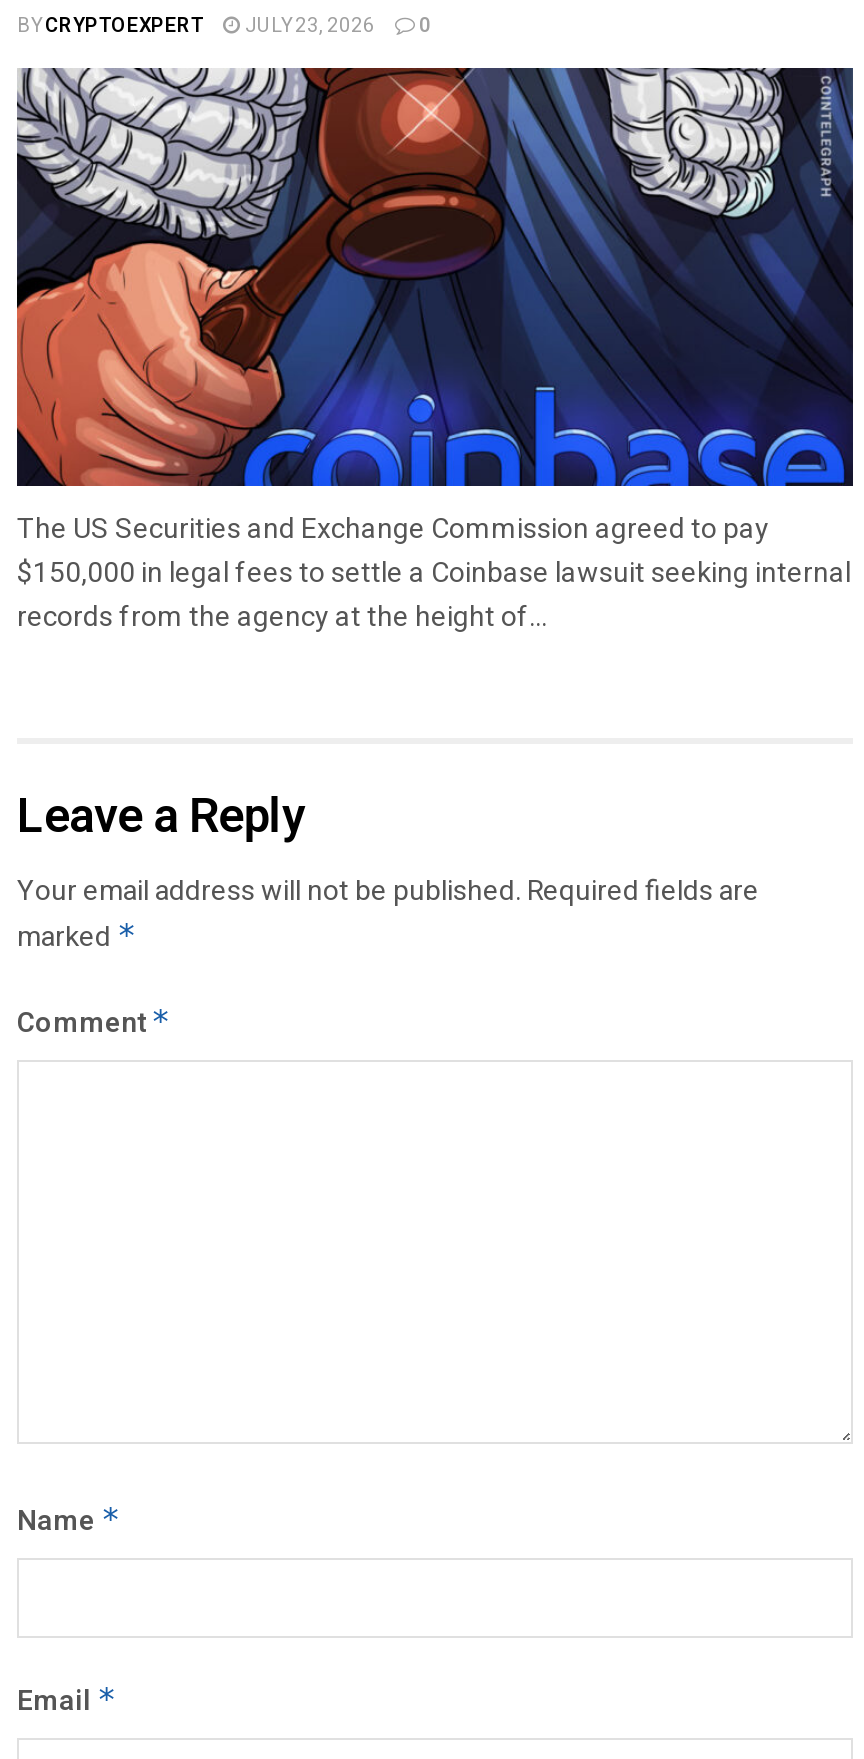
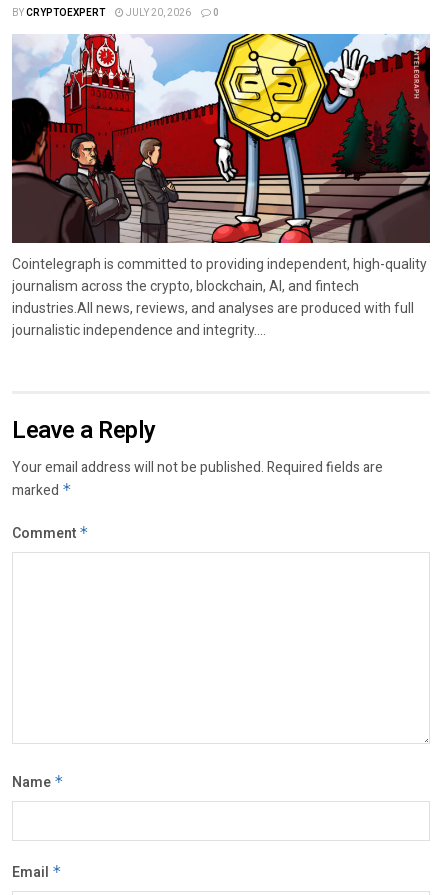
[17,12,431,40] BY CRYPTOEXPERT JULY 23, 2026 0 -> [12,6,219,20] BY CRYPTOEXPERT JULY 20, 2026 0
[15,66,855,632] [image] | The US Securities and Exchange Commission agreed to pay | $150,000 in legal fees to settle a Coinbase lawsuit seeking internal | records from the agency at the height of... -> [11,33,431,338] [image] | Cointelegraph is committed to providing independent, high-quality | journalism across the crypto, blockchain, AI, and fintech | industries.All news, reviews, and analyses are produced with full | journalistic independence and integrity....

